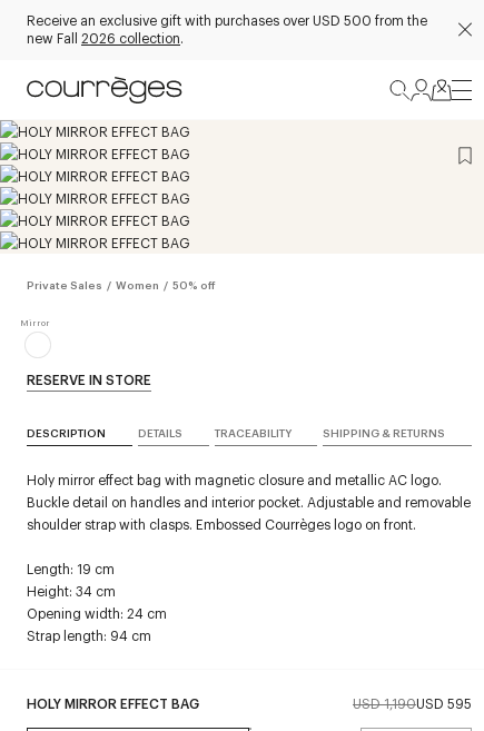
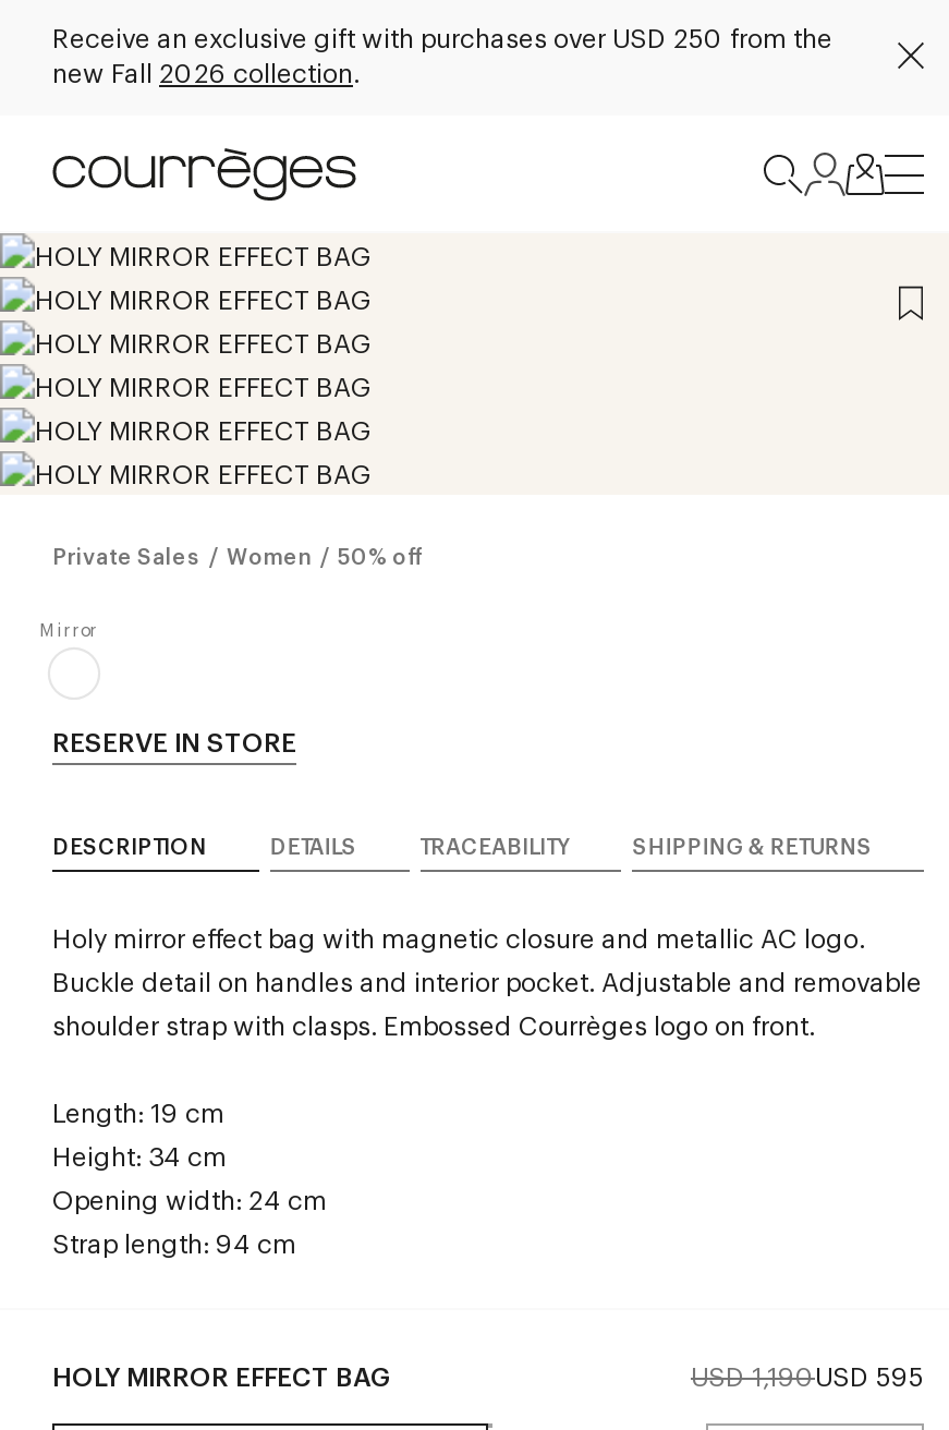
[27,11,427,28] Receive an exclusive gift with purchases over USD 500 from the -> [52,19,832,53] Receive an exclusive gift with purchases over USD 250 from the

